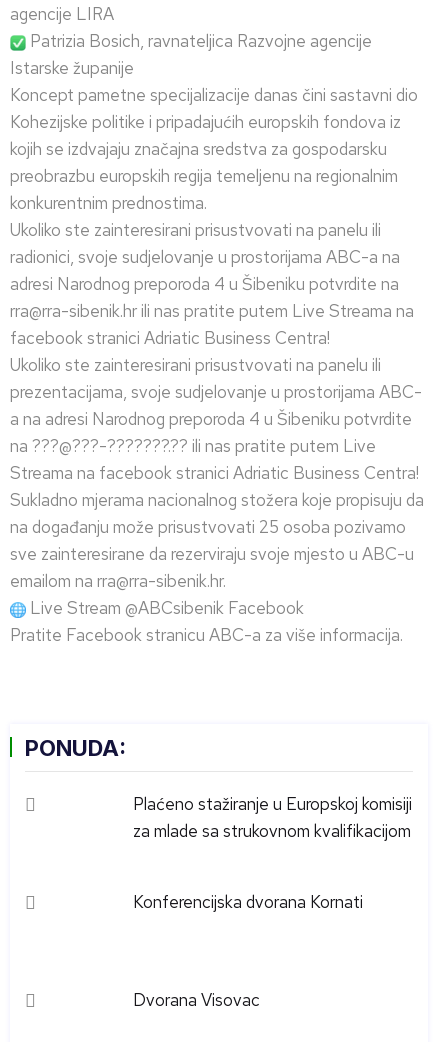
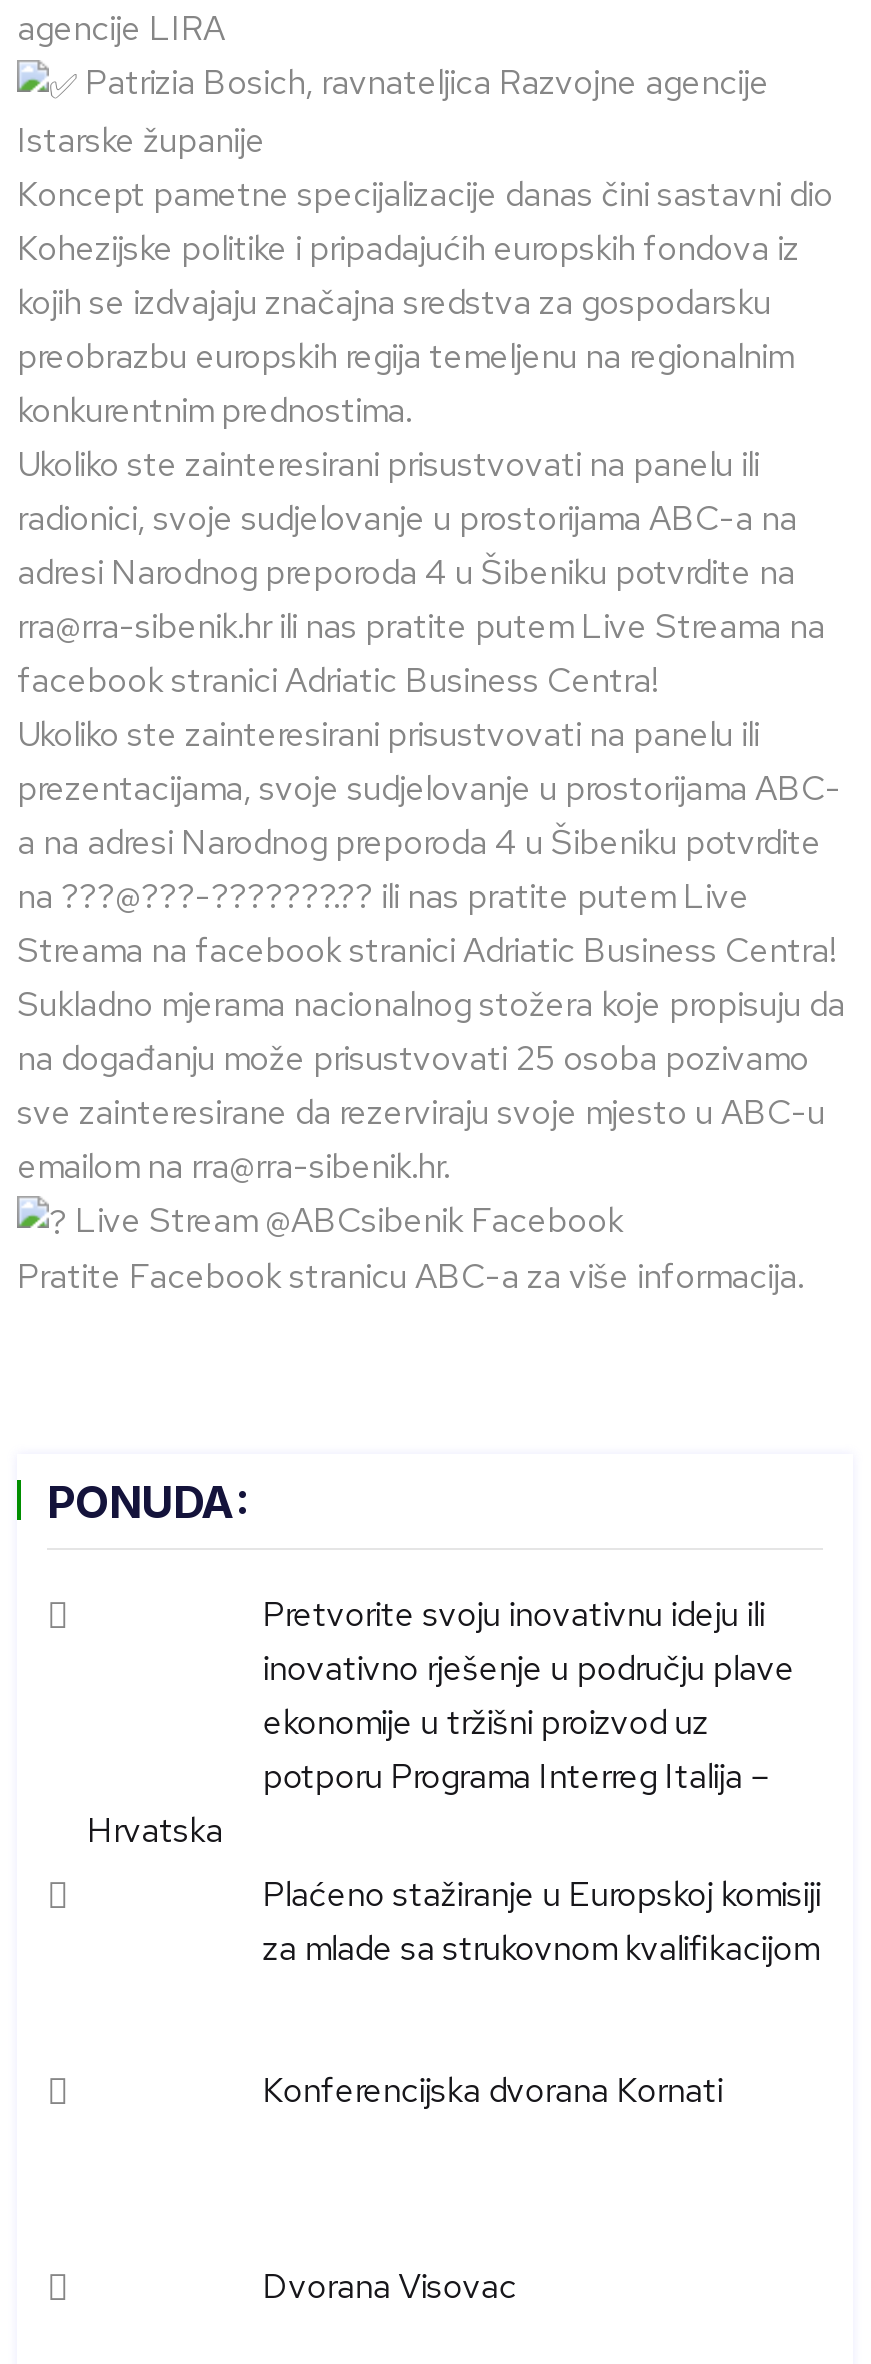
none -> [87,1592,795,1852] Pretvorite svoju inovativnu ideju ili | inovativno rješenje u području plave | ekonomije u tržišni proizvod uz | potporu Programa Interreg Italija – | Hrvatska

